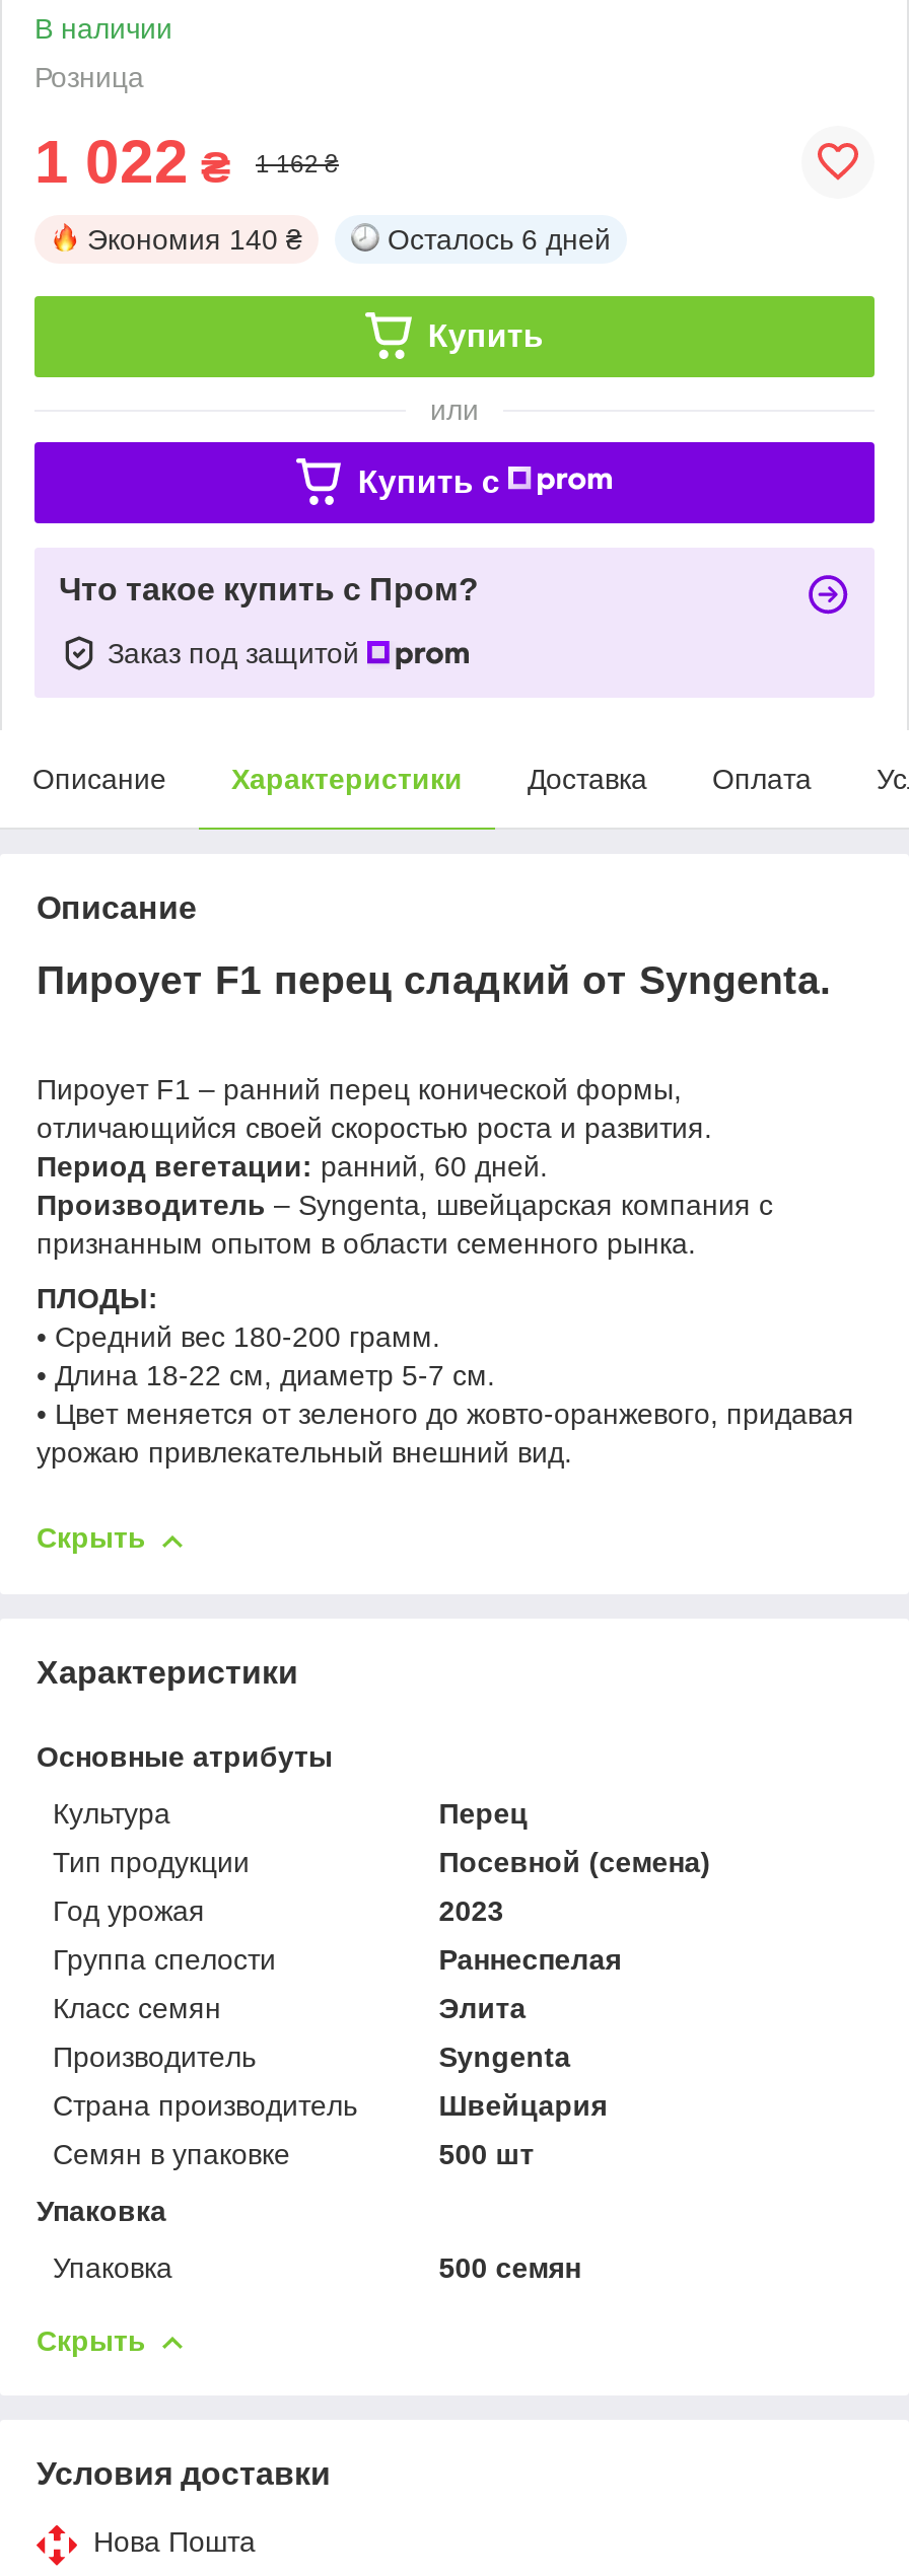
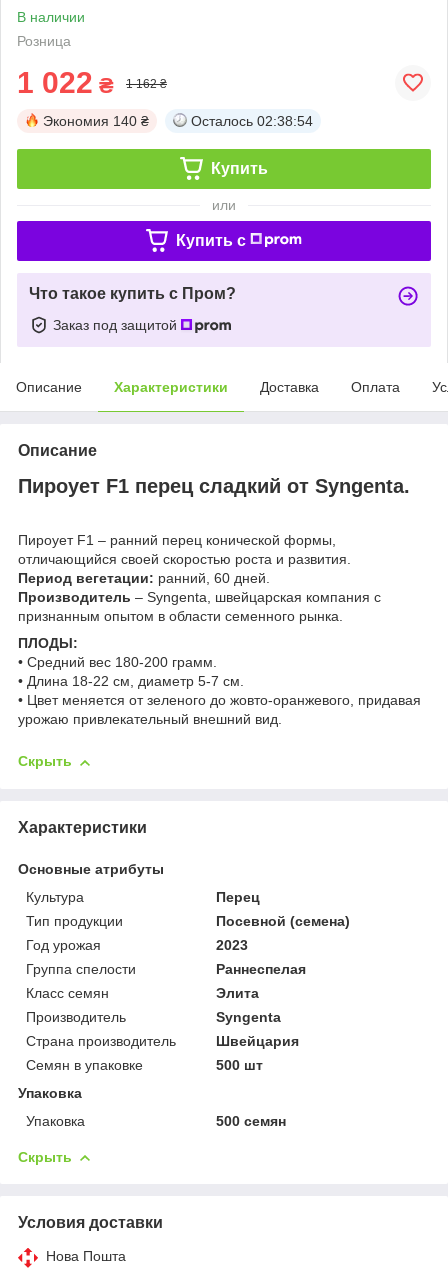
[388,223,611,255] Осталось 6 дней -> [191,113,313,129] Осталось 02:38:54

